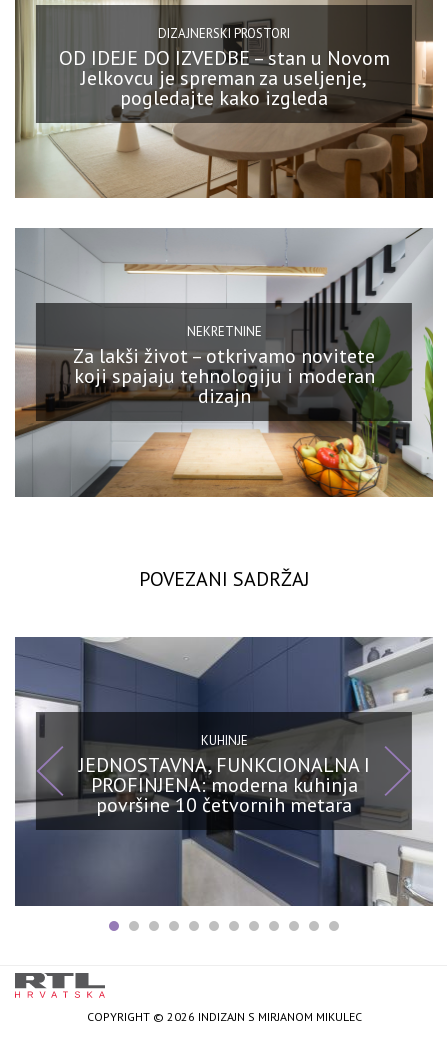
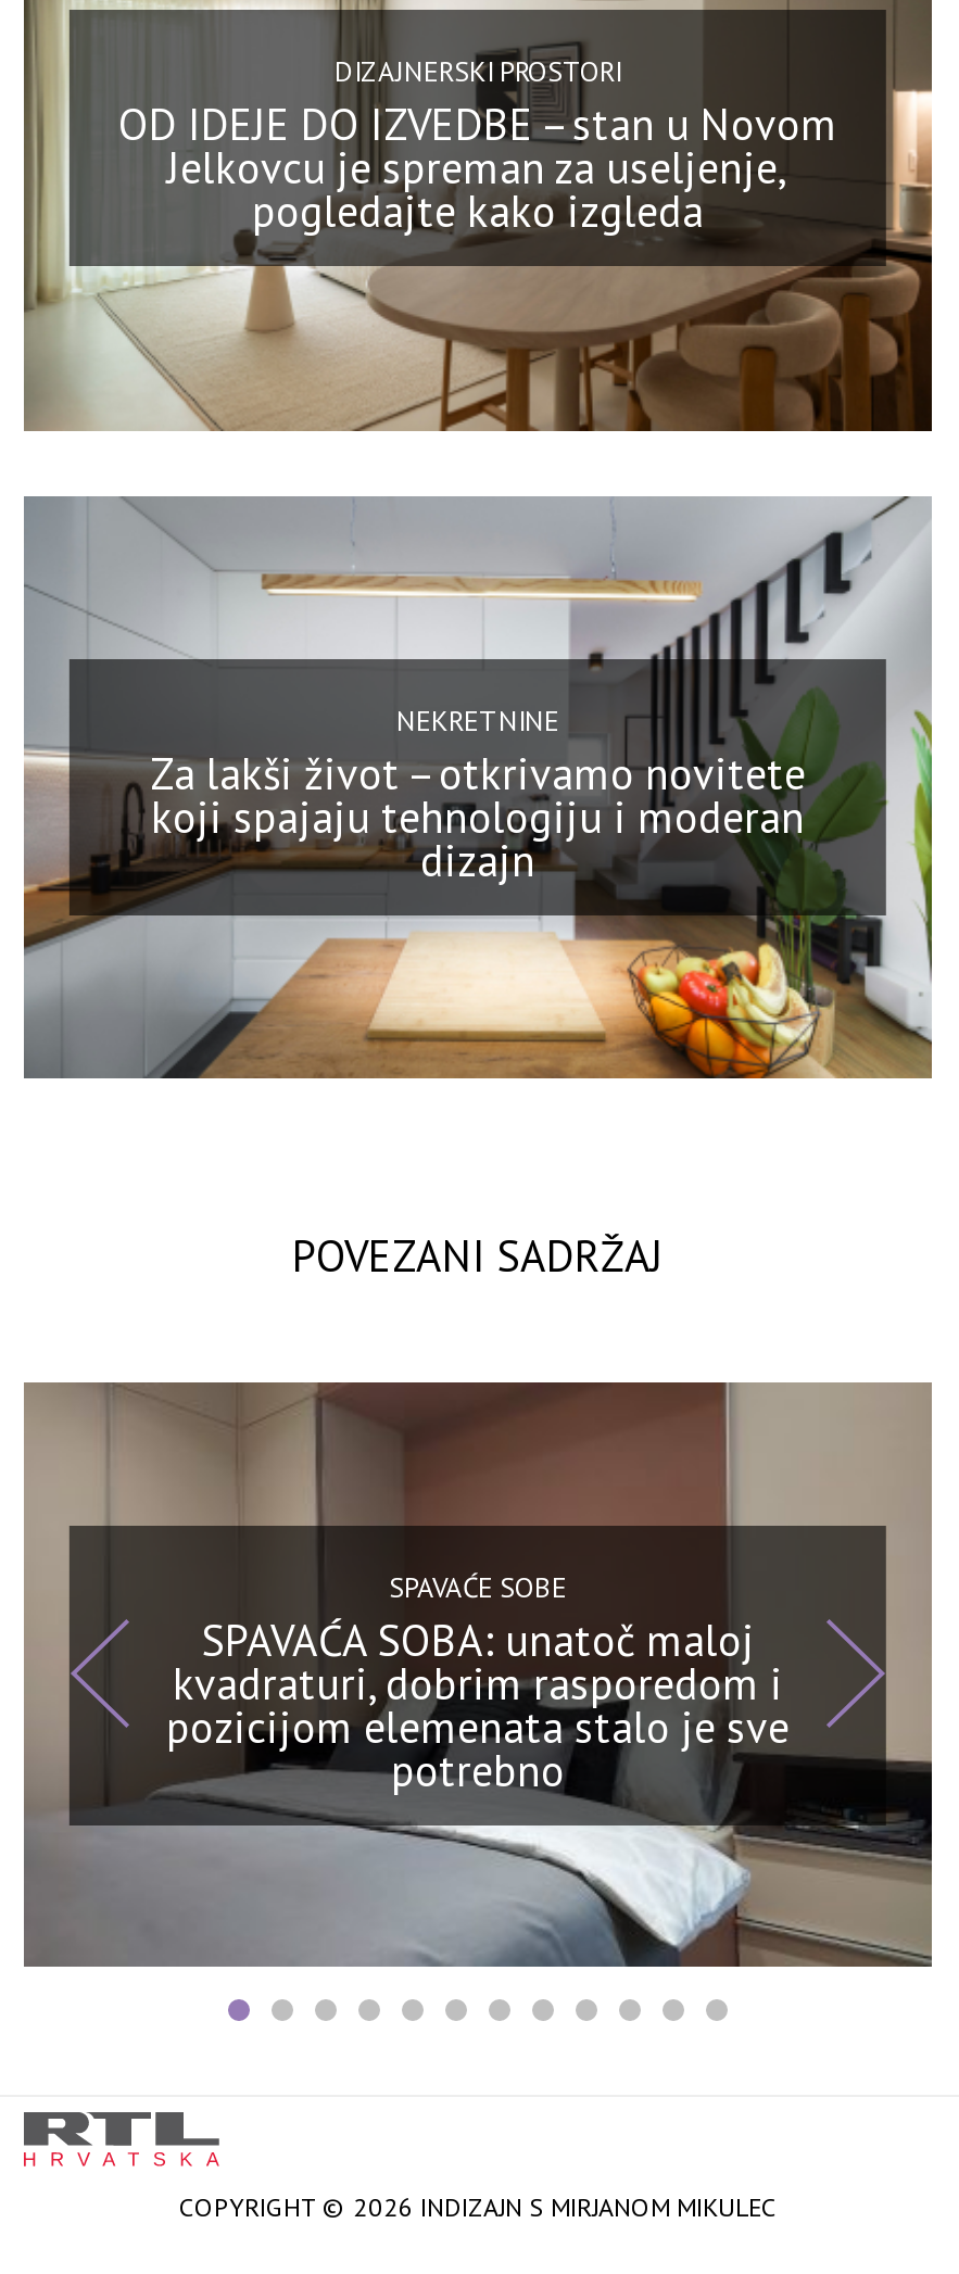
[15,636,433,907] [image] | KUHINJE | JEDNOSTAVNA, FUNKCIONALNA I | PROFINJENA: moderna kuhinja | površine 10 četvornih metara -> [24,1381,934,1968] [image] | SPAVAĆE SOBE | SPAVAĆA SOBA: unatoč maloj | kvadraturi, dobrim rasporedom i | pozicijom elemenata stalo je sve | potrebno

